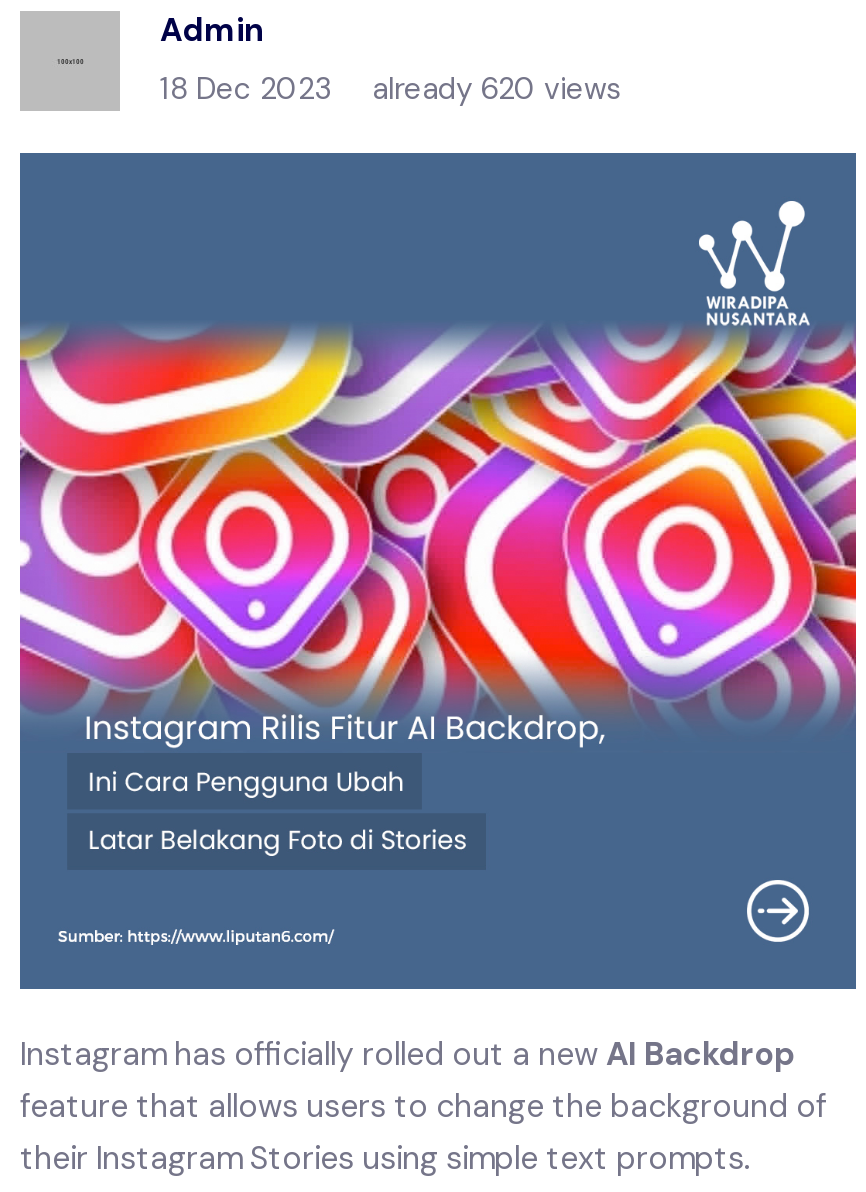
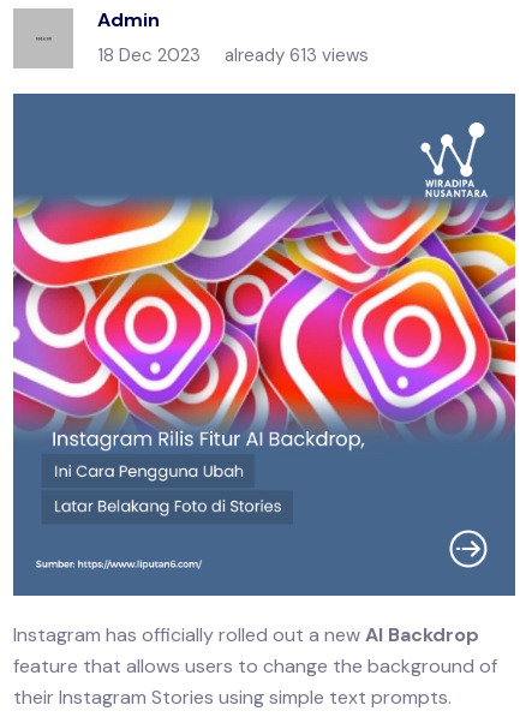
[372,69,622,109] already 620 views -> [225,43,369,67] already 613 views

